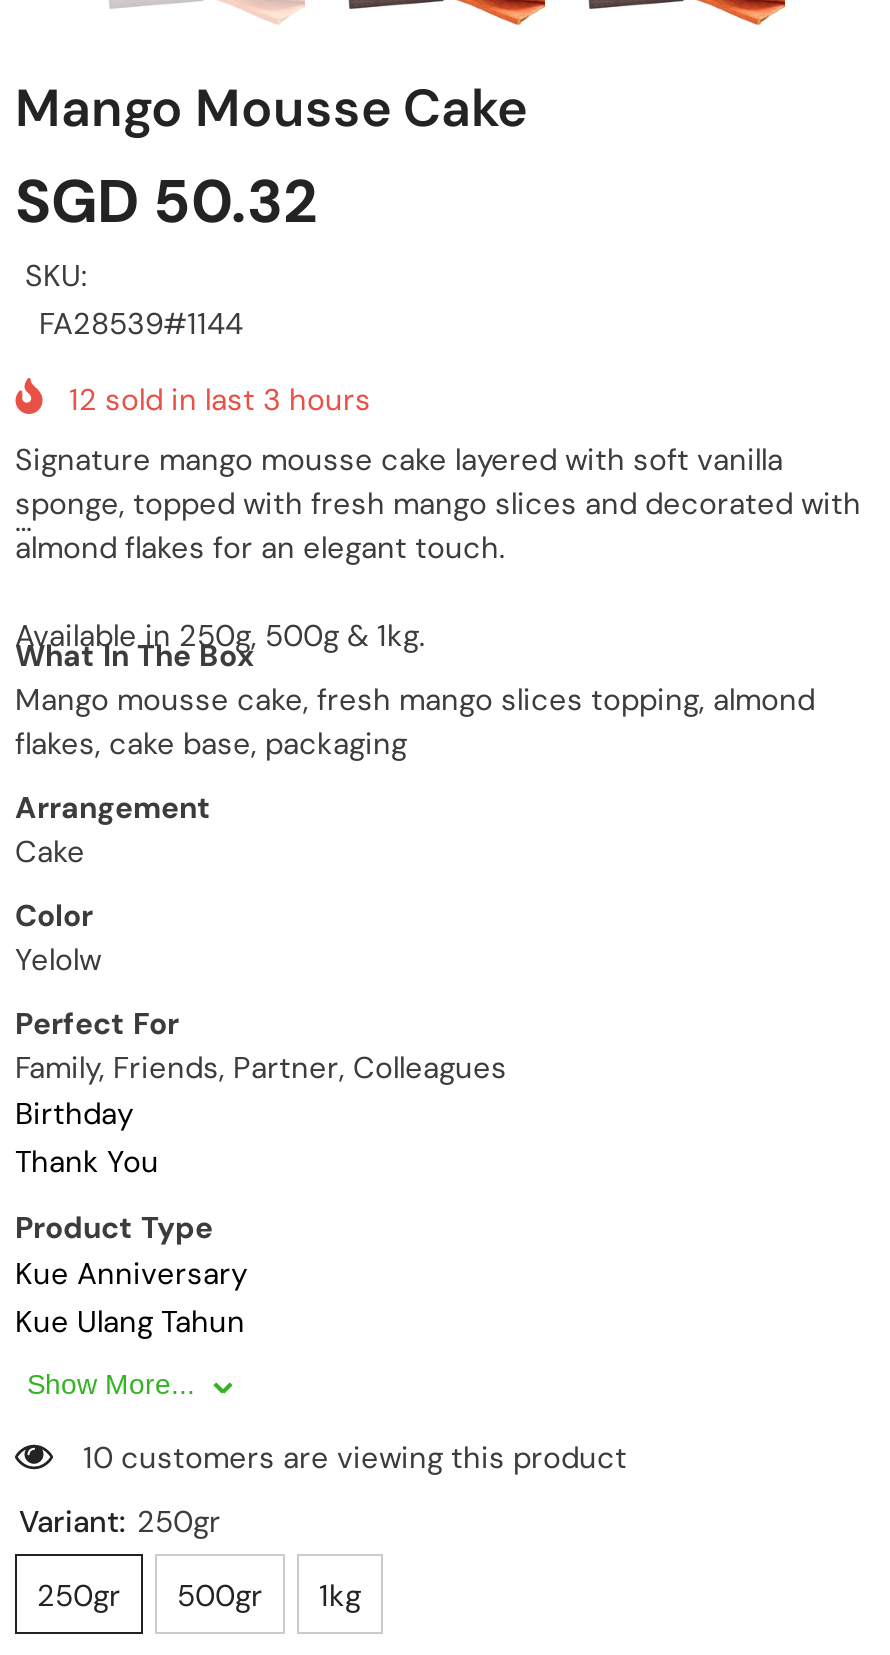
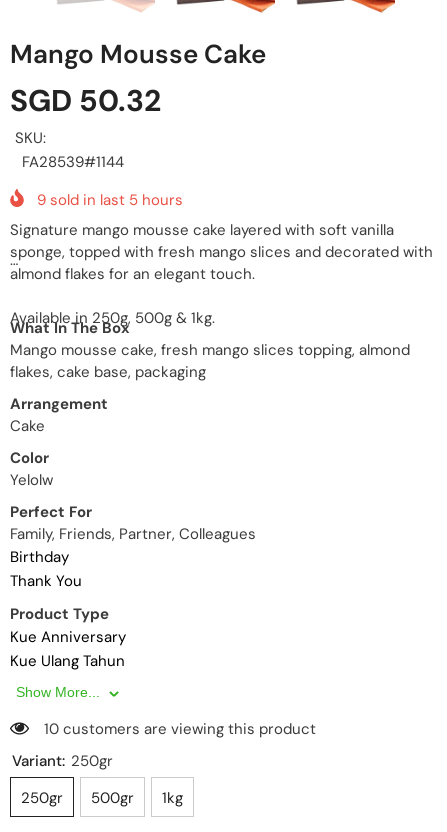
[69,379,371,419] 12 sold in last 3 hours -> [37,190,183,210] 9 sold in last 5 hours

